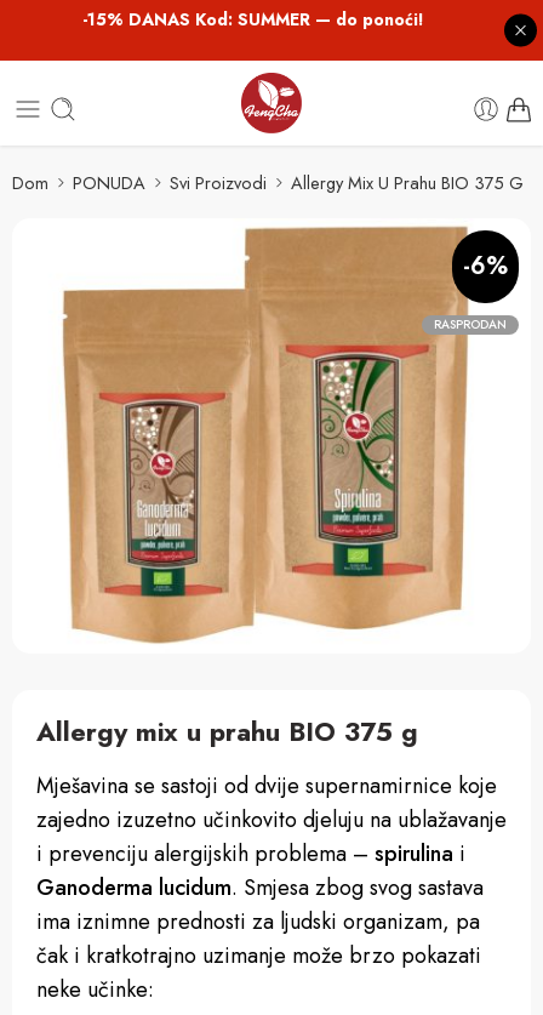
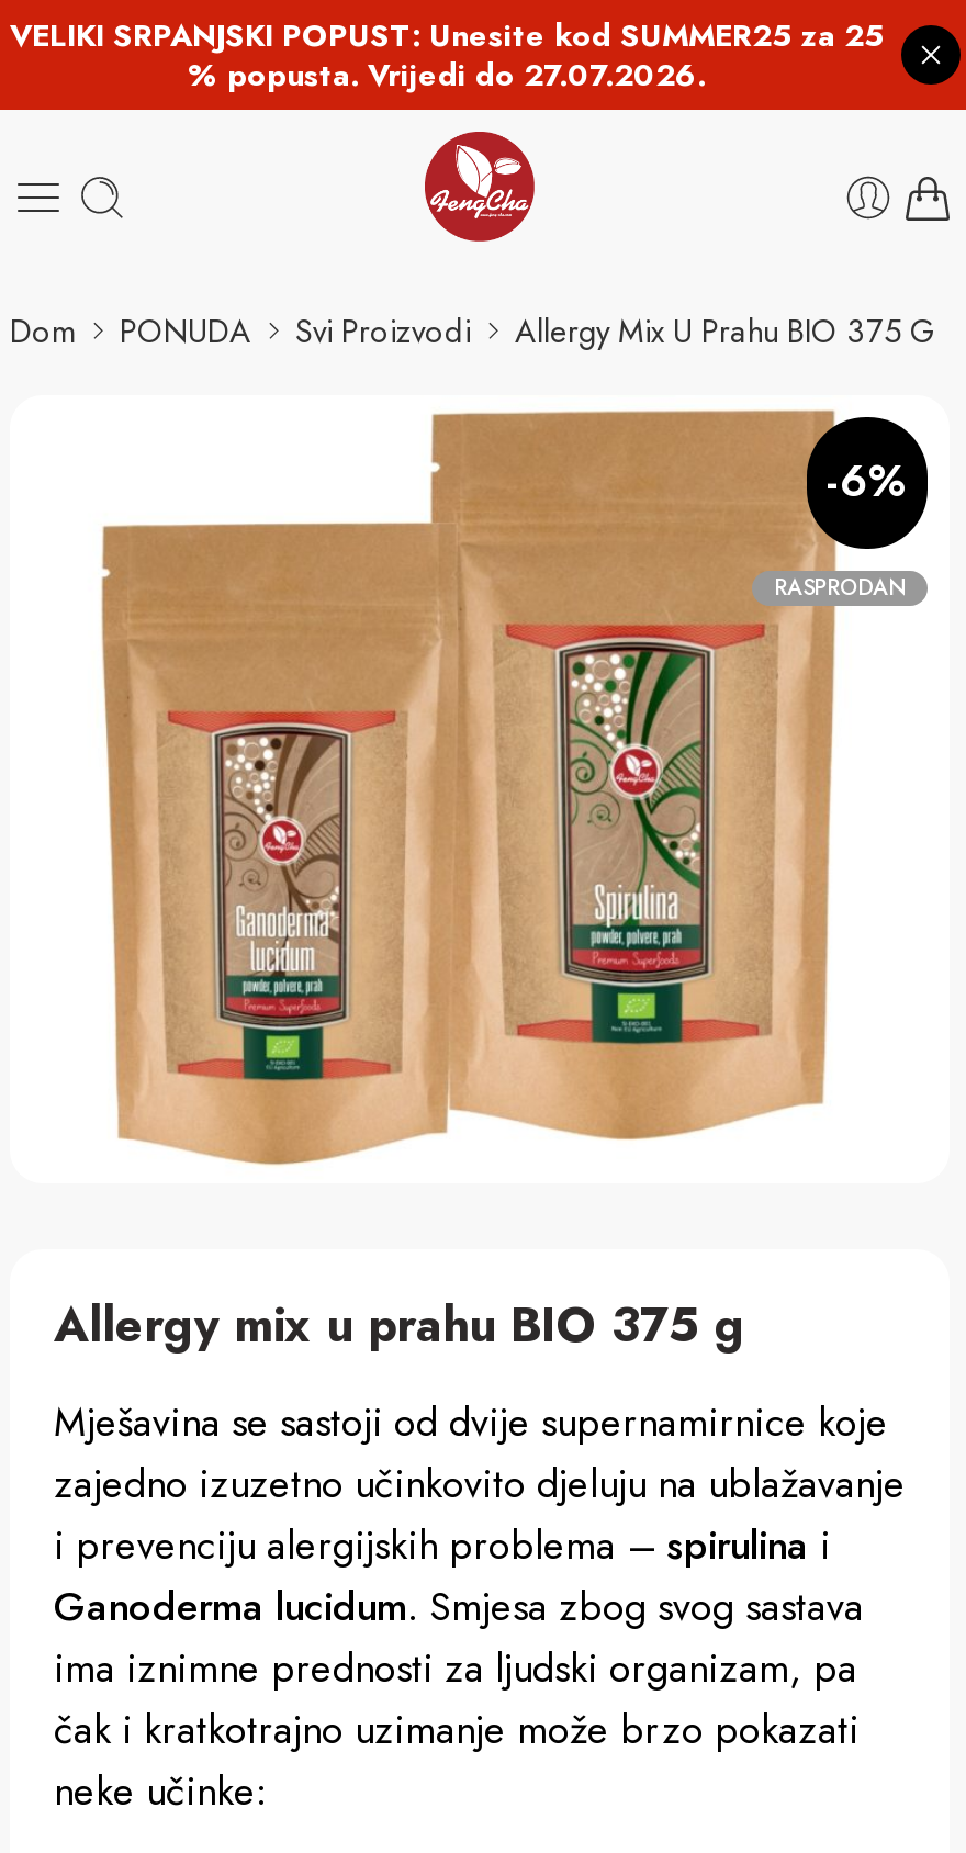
[82,7,424,32] -15% DANAS Kod: SUMMER — do ponoći! -> [10,13,884,97] VELIKI SRPANJSKI POPUST: Unesite kod SUMMER25 za 25 | % popusta. Vrijedi do 27.07.2026.

